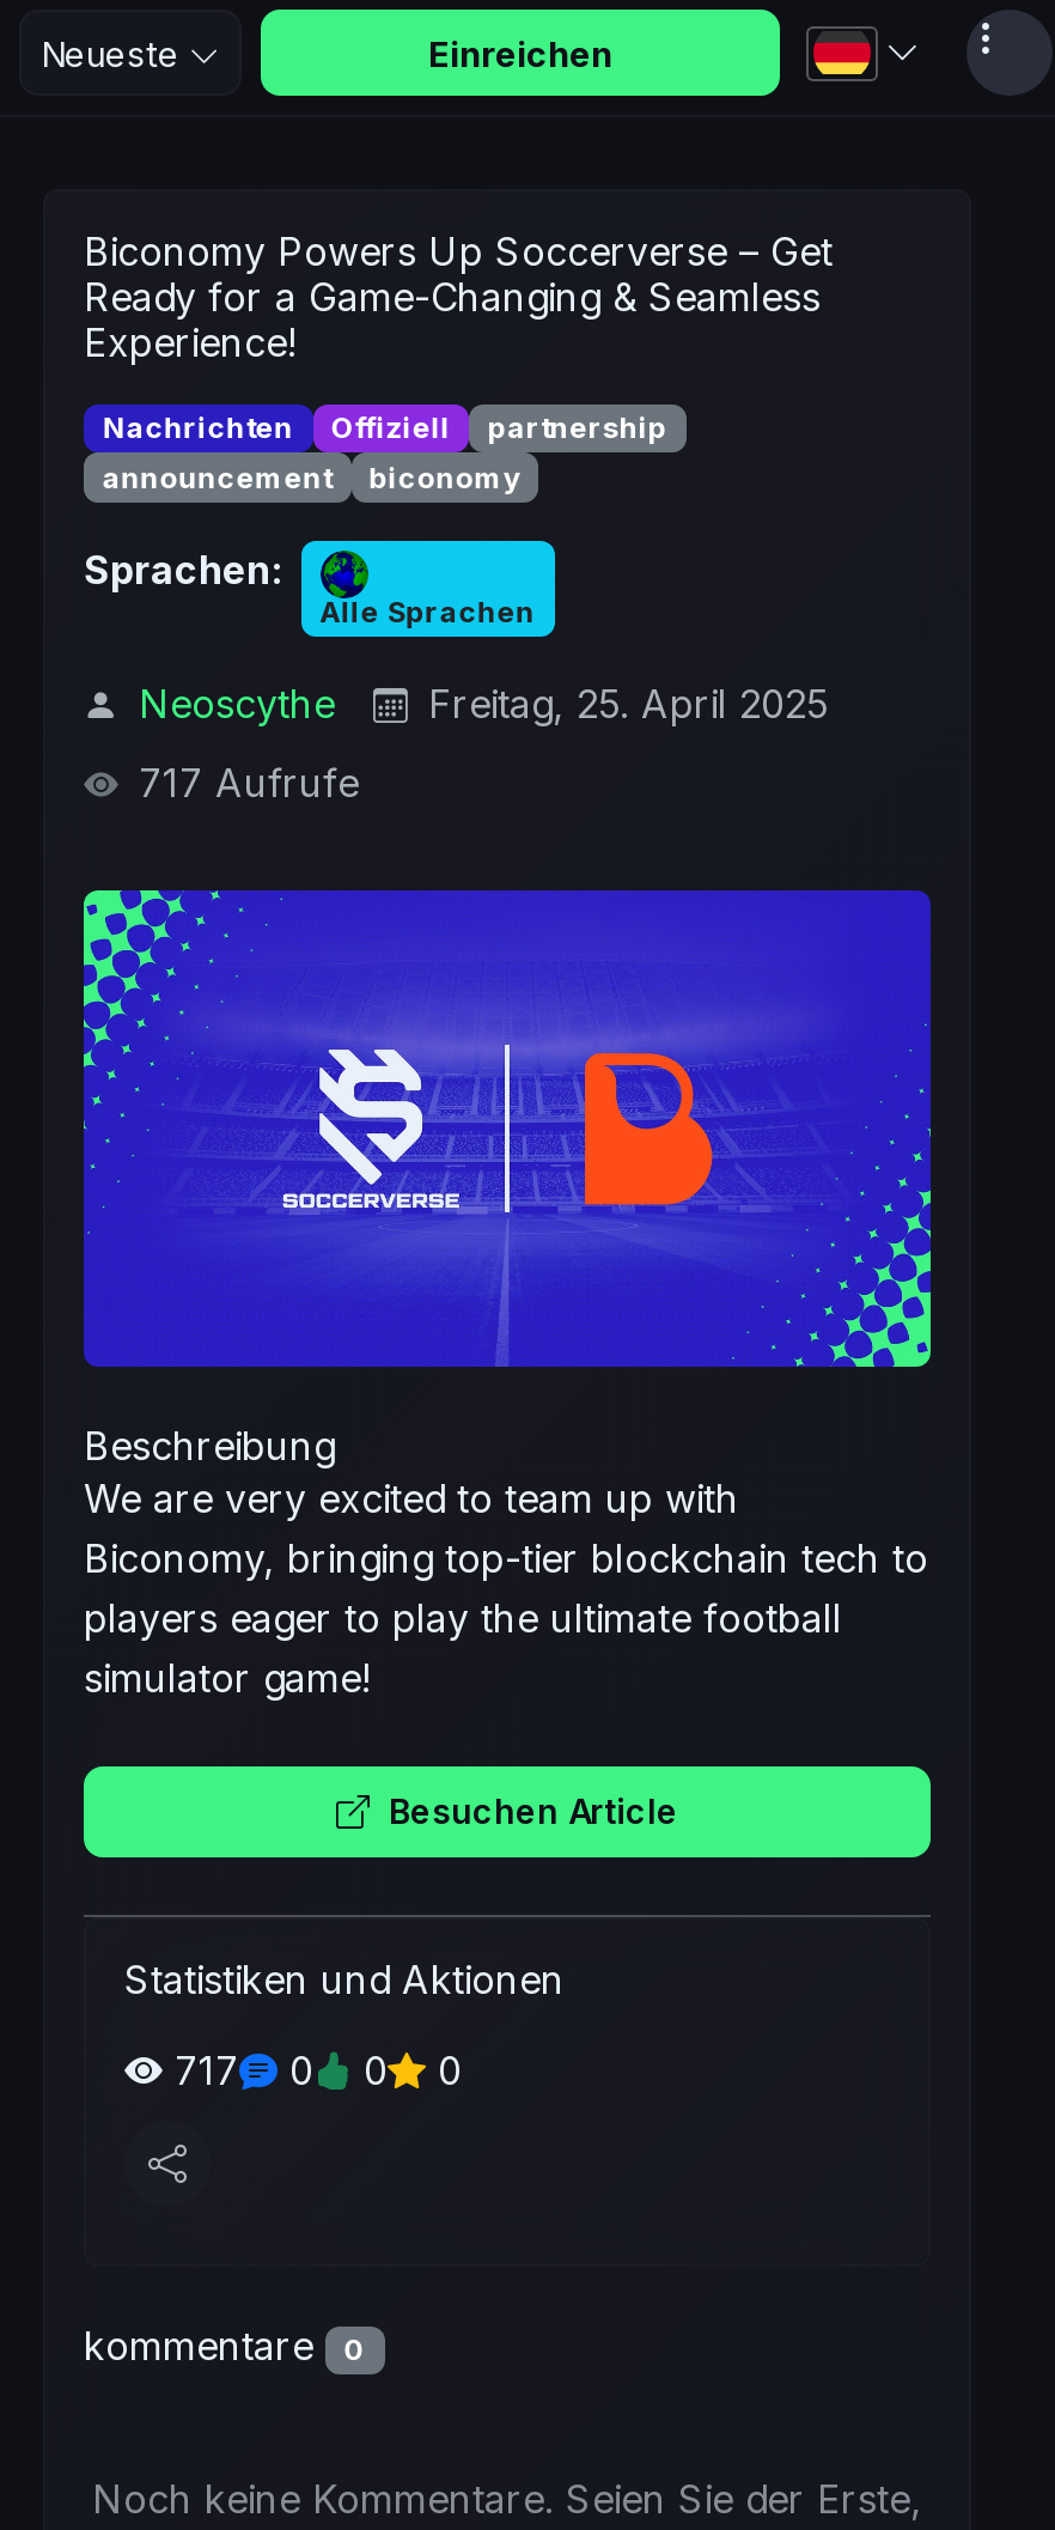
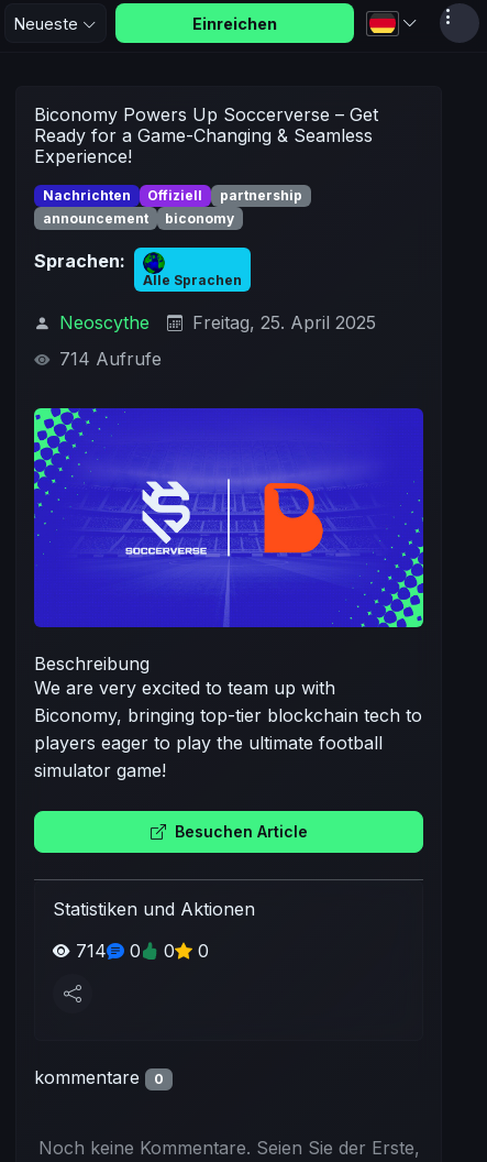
[127,759,359,807] 717 Aufrufe -> [54,348,162,370] 714 Aufrufe
[175,2047,462,2095] 717 0 0 0 -> [76,940,209,962] 714 0 0 0

